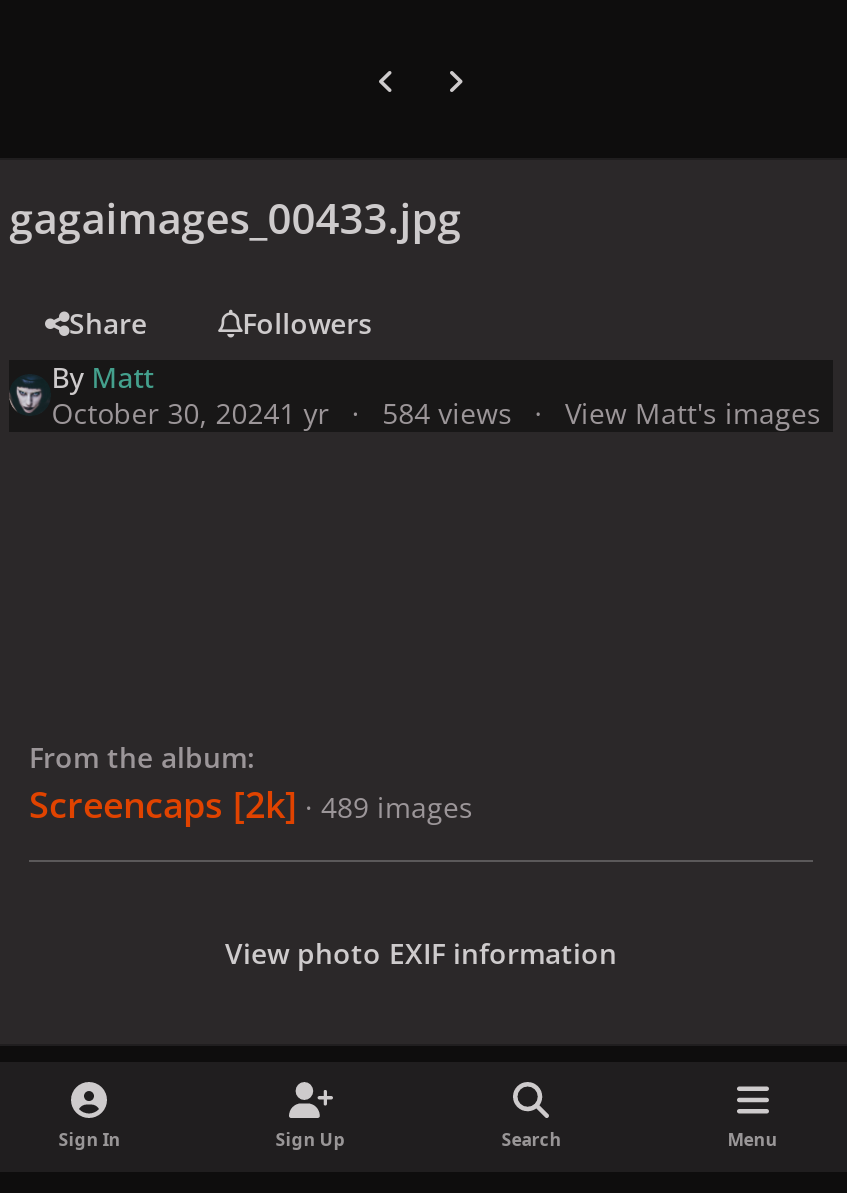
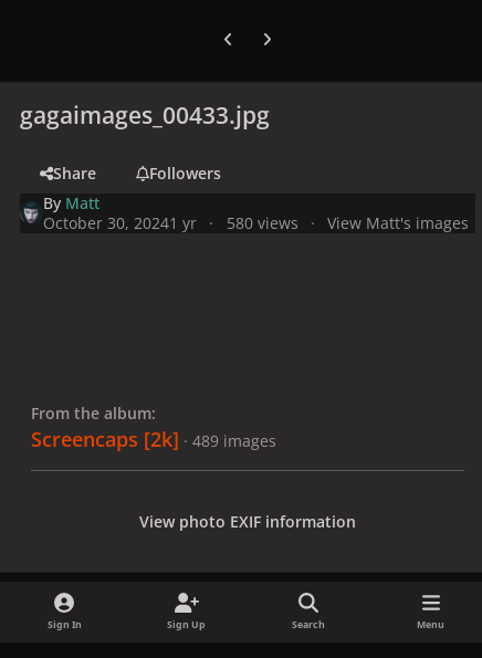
[51,393,821,431] October 30, 20241 yr 584 views View Matt's images -> [43,212,469,233] October 30, 20241 yr 580 views View Matt's images

